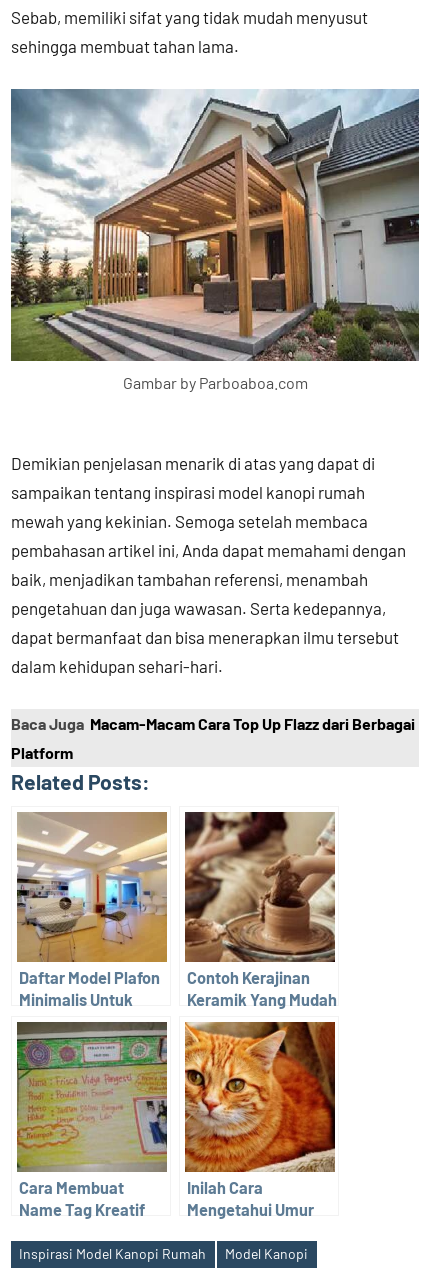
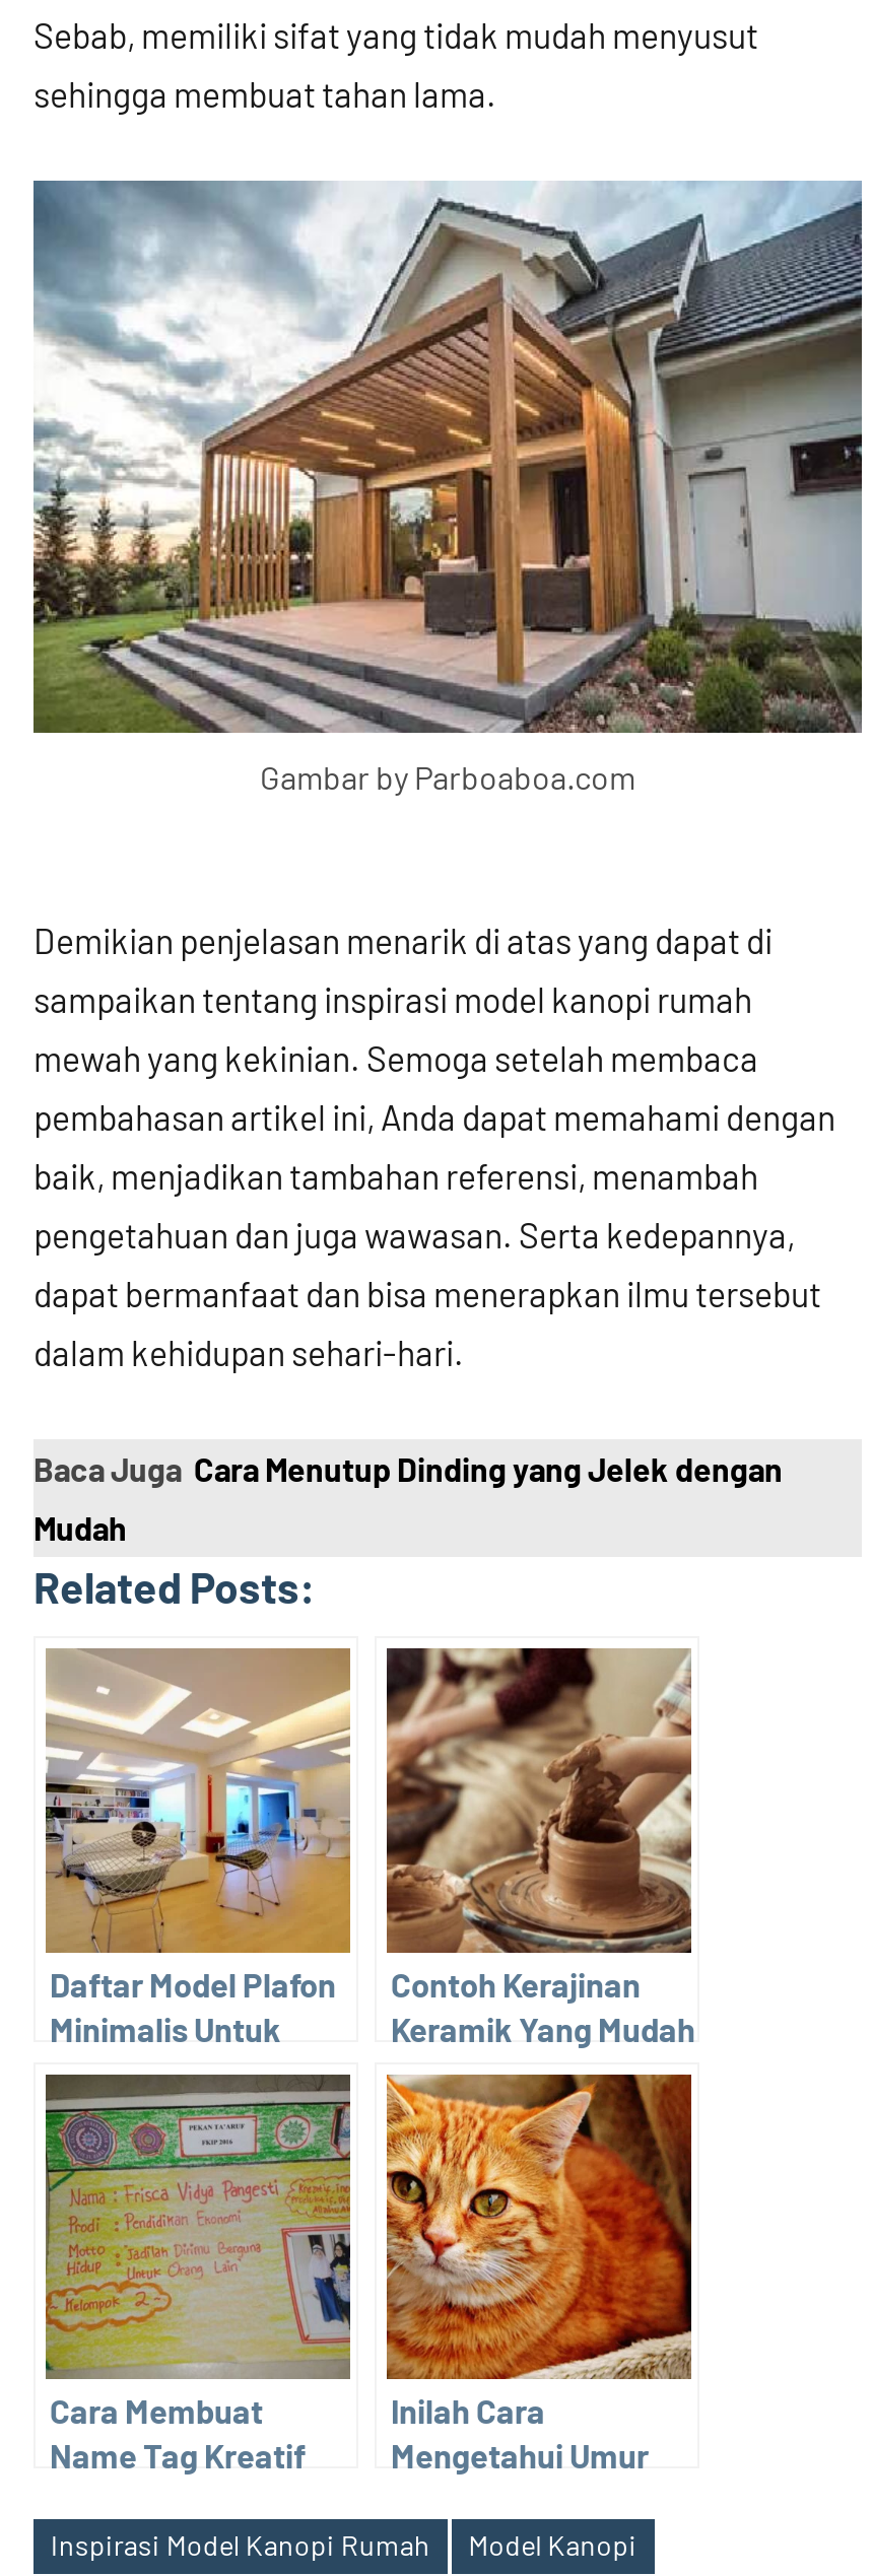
[11,714,415,733] Baca Juga Macam-Macam Cara Top Up Flazz dari Berbagai -> [33,1449,783,1488] Baca Juga Cara Menutup Dinding yang Jelek dengan
[11,743,73,762] Platform -> [33,1508,127,1547] Mudah

